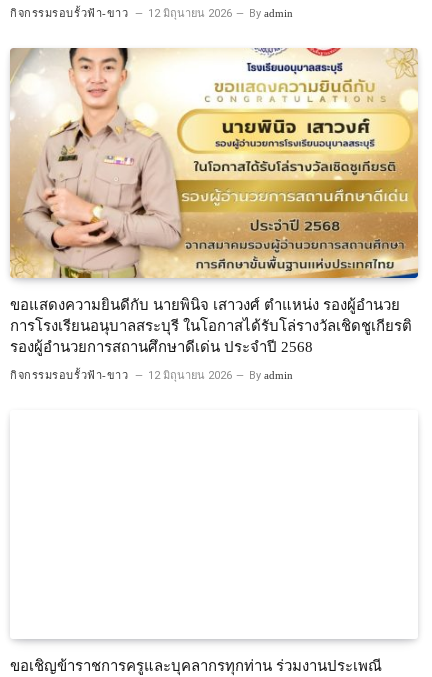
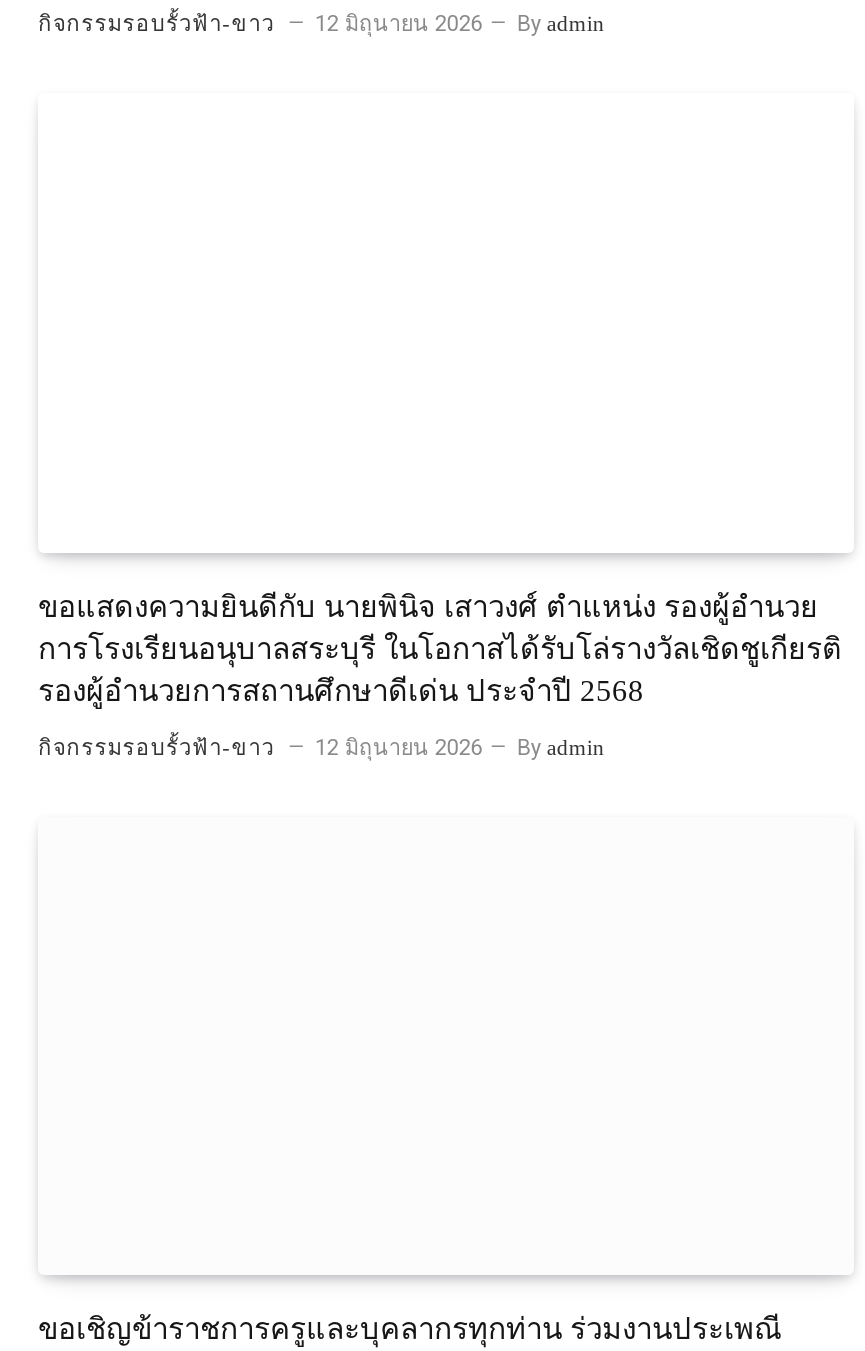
[9,47,419,279] [image] -> none

